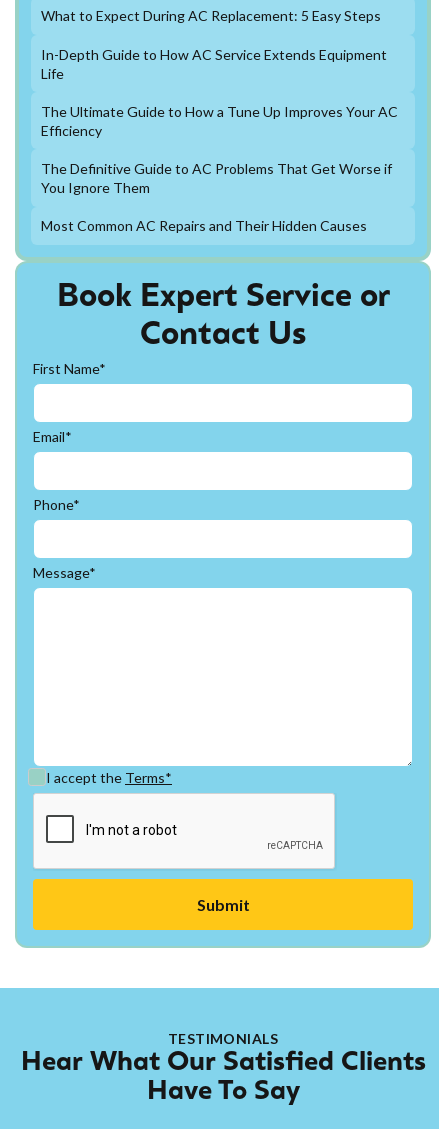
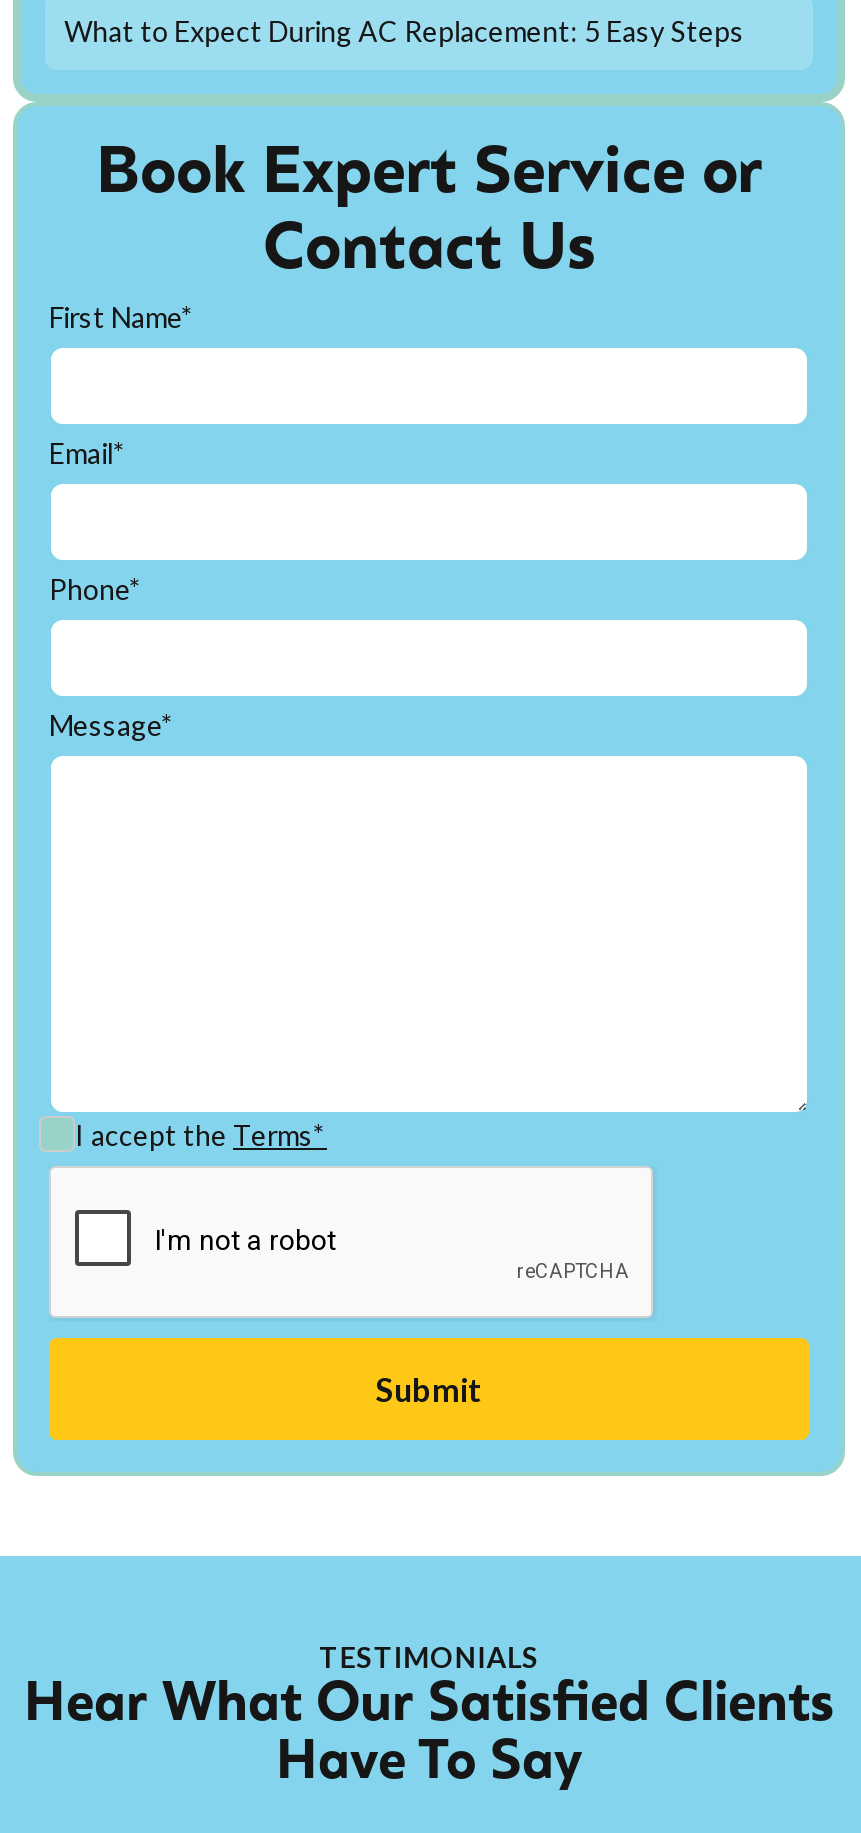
[41,45,398,234] In-Depth Guide to How AC Service Extends Equipment | Life | The Ultimate Guide to How a Tune Up Improves Your AC | Efficiency | The Definitive Guide to AC Problems That Get Worse if | You Ignore Them | Most Common AC Repairs and Their Hidden Causes -> none

